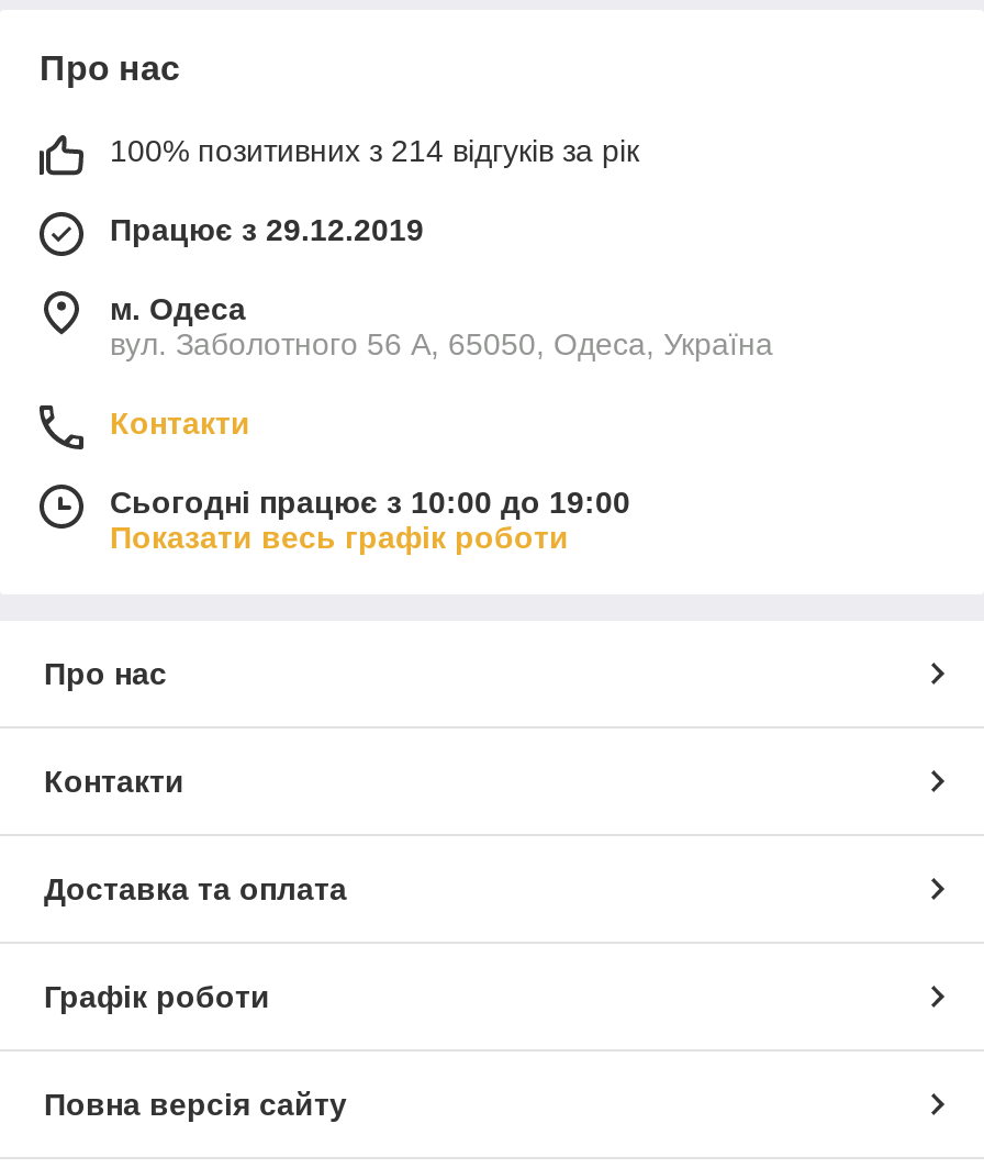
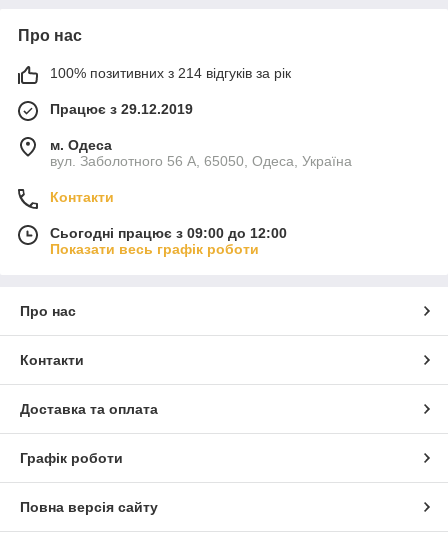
[110,484,630,519] Сьогодні працює з 10:00 до 19:00 -> [50,225,287,241] Сьогодні працює з 09:00 до 12:00

